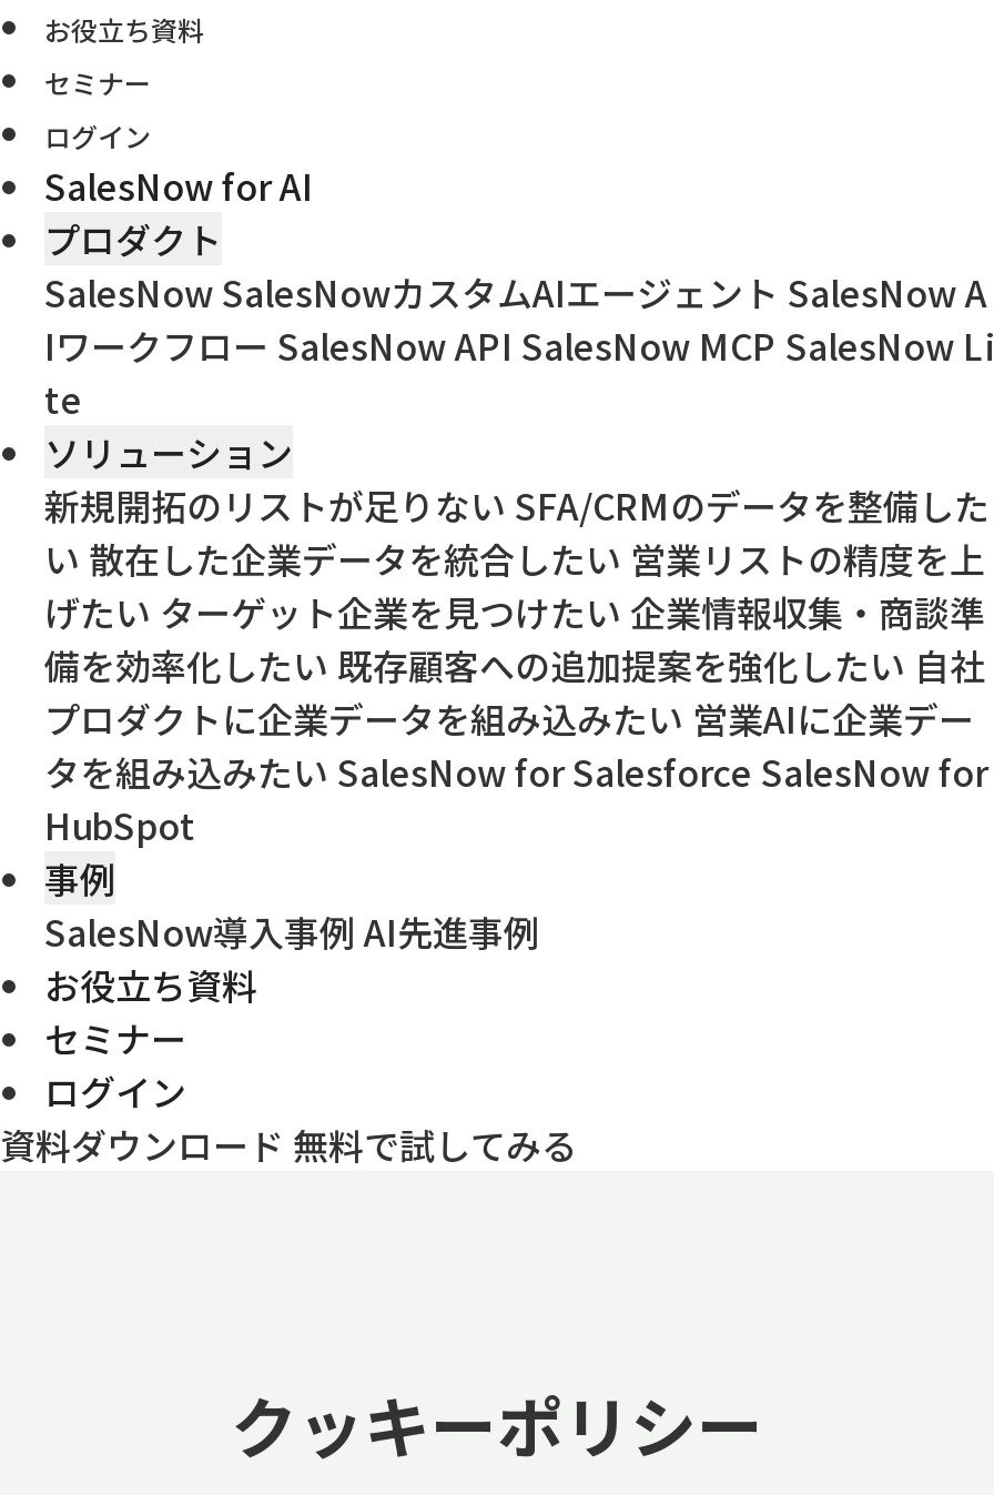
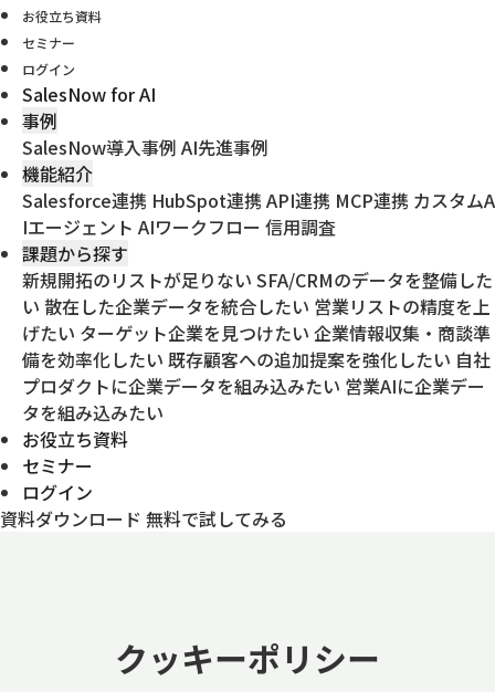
[44,212,994,478] プロダクト | SalesNow SalesNowカスタムAIエージェントSalesNow A | IワークフローSalesNow API SalesNow MCP SalesNow Li | te | ソリューション -> [22,160,495,266] 機能紹介 | Salesforce連携HubSpot連携API連携MCP連携カスタムA | IエージェントAIワークフロー信用調査 | 課題から探す
moved [44,478,990,745] -> [22,266,493,399]: 新規開拓のリストが足りないSFA/CRMのデータを整備した | い散在した企業データを統合したい営業リストの精度を上 | げたいターゲット企業を見つけたい企業情報収集・商談準 | 備を効率化したい既存顧客への追加提案を強化したい自社 | プロダクトに企業データを組み込みたい営業AIに企業デー
[44,745,987,851] タを組み込みたいSalesNow for Salesforce SalesNow for | HubSpot -> [22,399,164,425] タを組み込みたい
moved [44,851,539,958] -> [22,107,268,160]: 事例 | SalesNow導入事例AI先進事例

